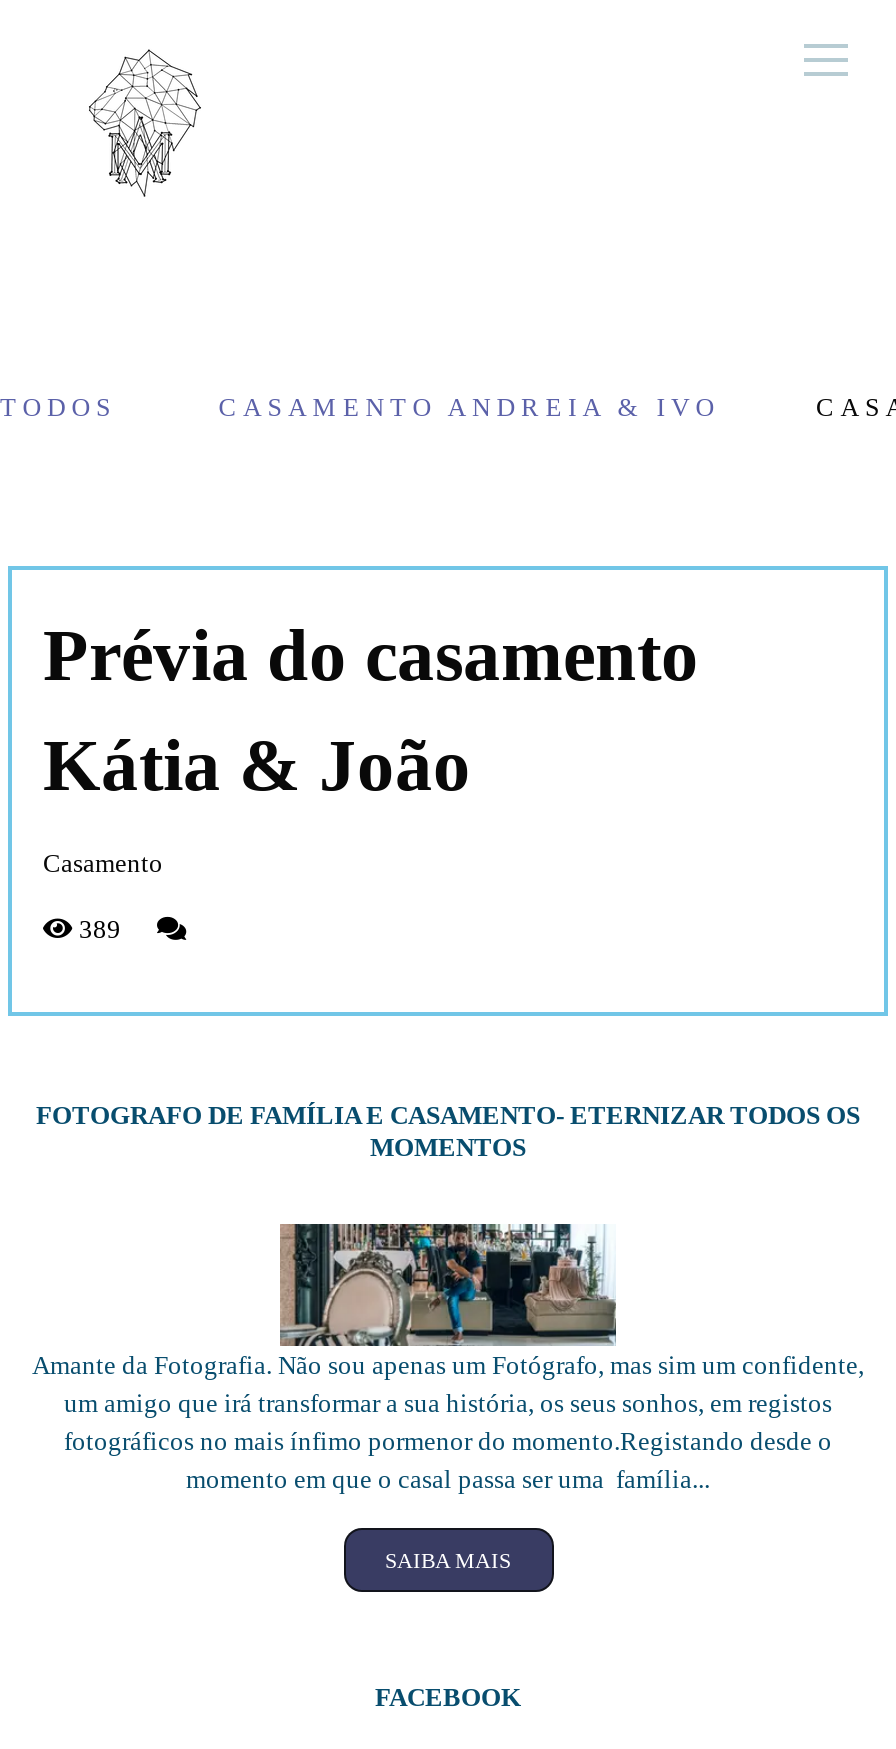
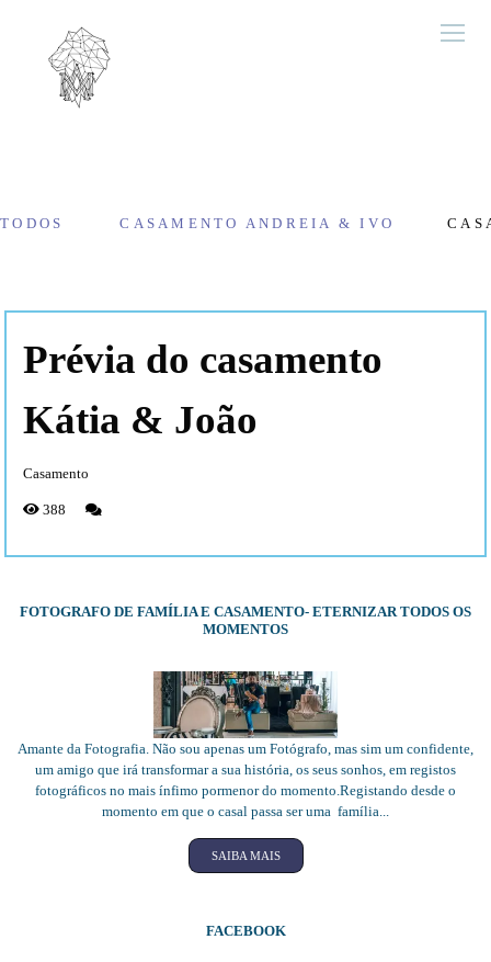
[79,914,121,944] 389 -> [43,501,66,518] 388

